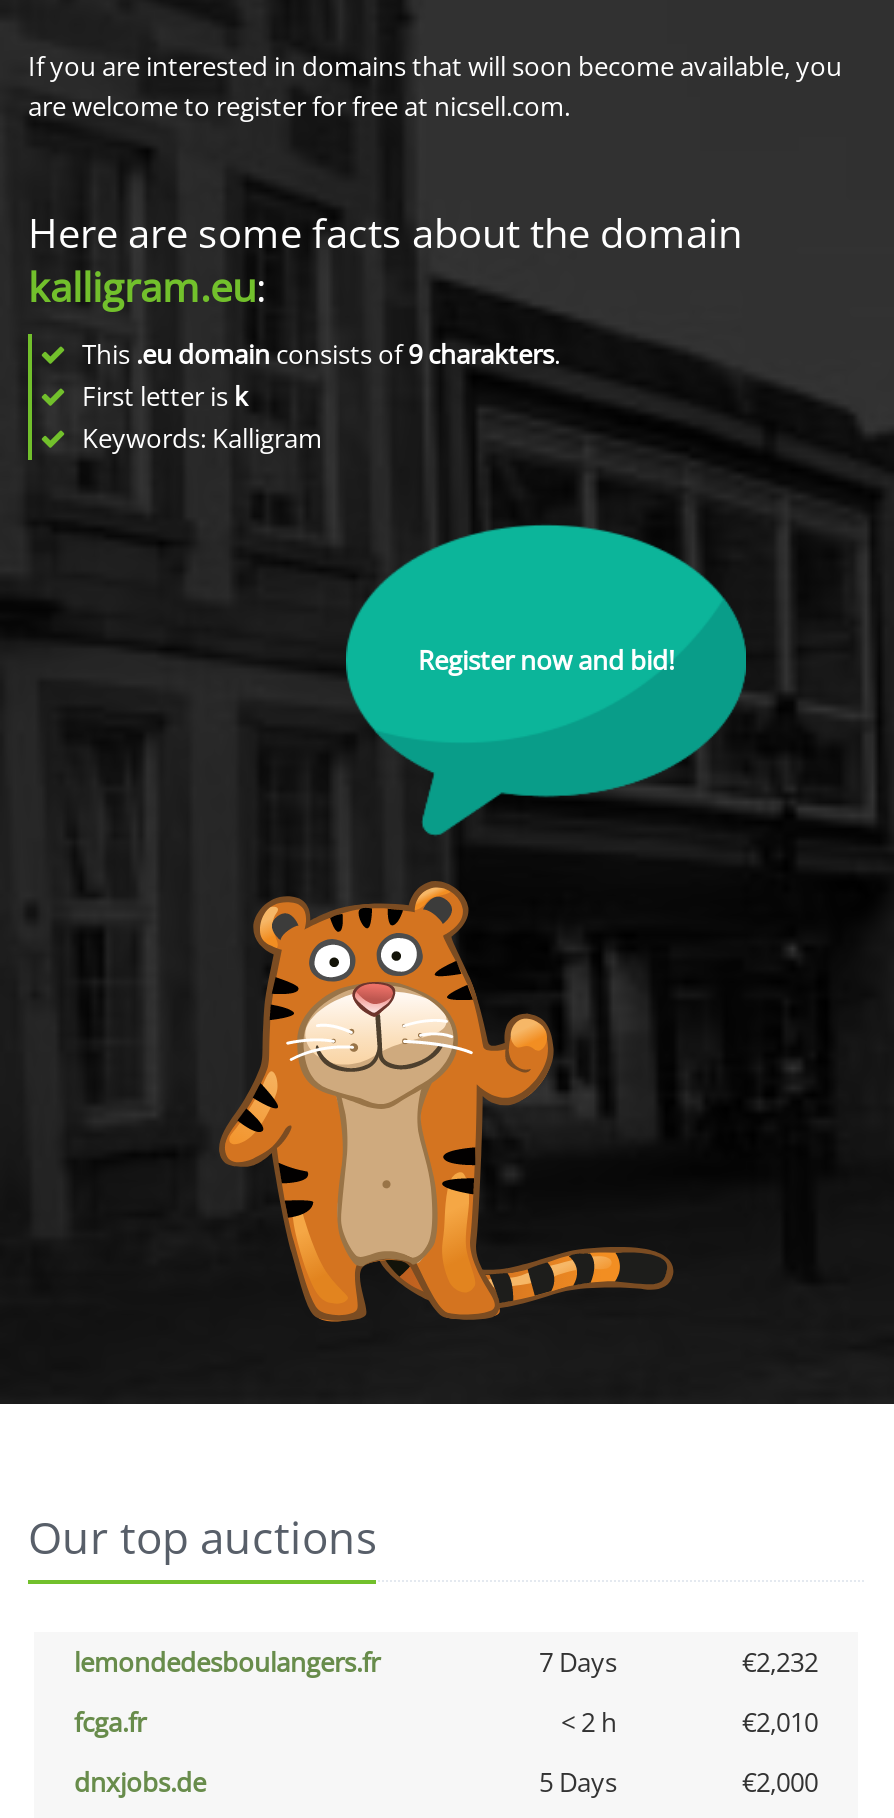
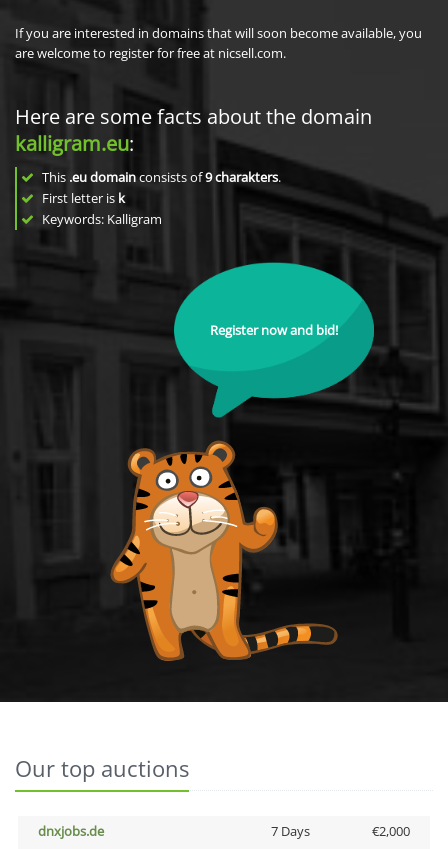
[74,1644,818,1740] lemondedesboulangers.fr | 7 Days | €2,232 | fcga.fr | < 2 h | €2,010 -> none
[539,1764,617,1800] 5 Days -> [270,822,309,840] 7 Days

